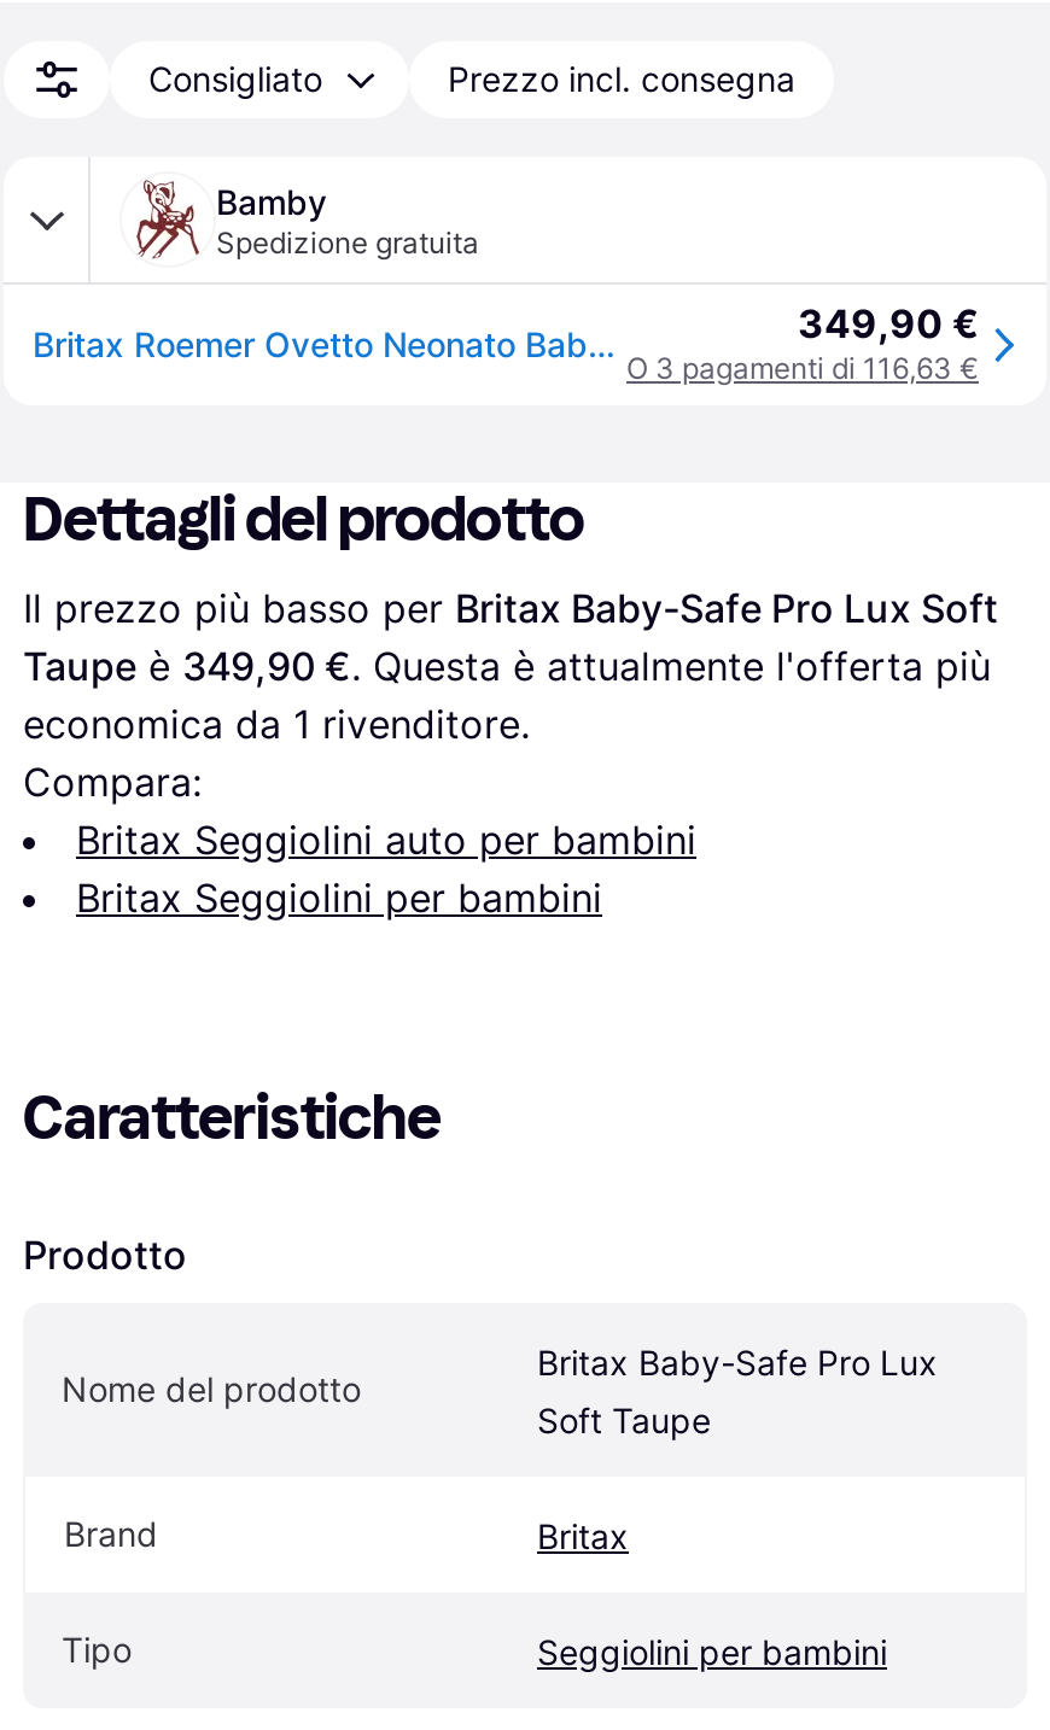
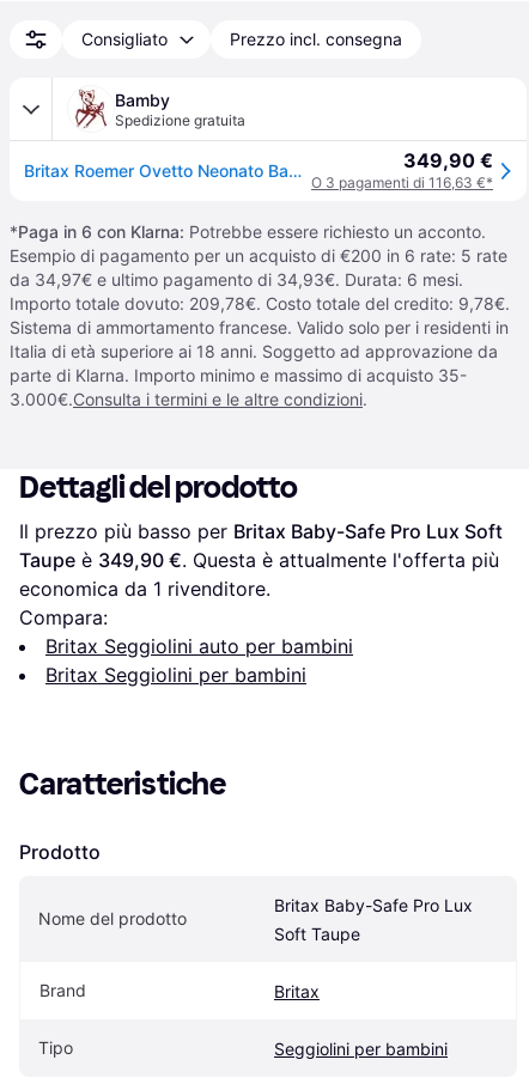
[626,350,979,386] O 3 pagamenti di 116,63 € -> [10,173,510,409] O 3 pagamenti di 116,63 €* | *Paga in 6 con Klarna: Potrebbe essere richiesto un acconto. | Esempio di pagamento per un acquisto di €200 in 6 rate: 5 rate | da 34,97€ e ultimo pagamento di 34,93€. Durata: 6 mesi. | Importo totale dovuto: 209,78€. Costo totale del credito: 9,78€. | Sistema di ammortamento francese. Valido solo per i residenti in | Italia di età superiore ai 18 anni. Soggetto ad approvazione da | parte di Klarna. Importo minimo e massimo di acquisto 35- | 3.000€.Consulta i termini e le altre condizioni.

